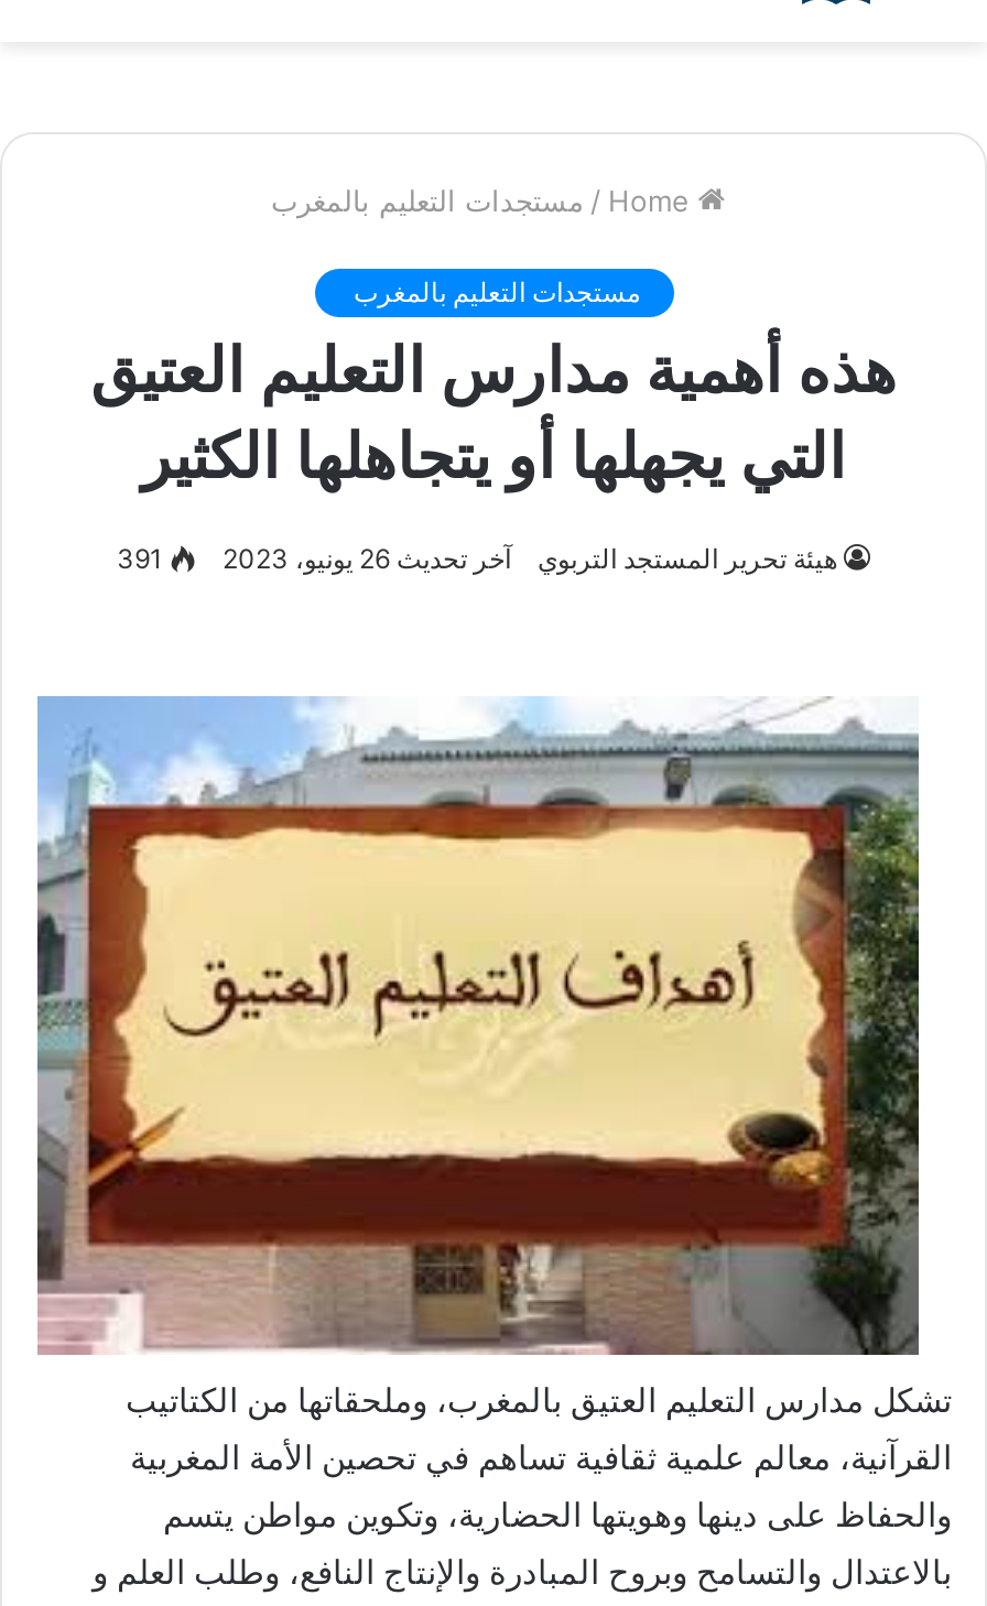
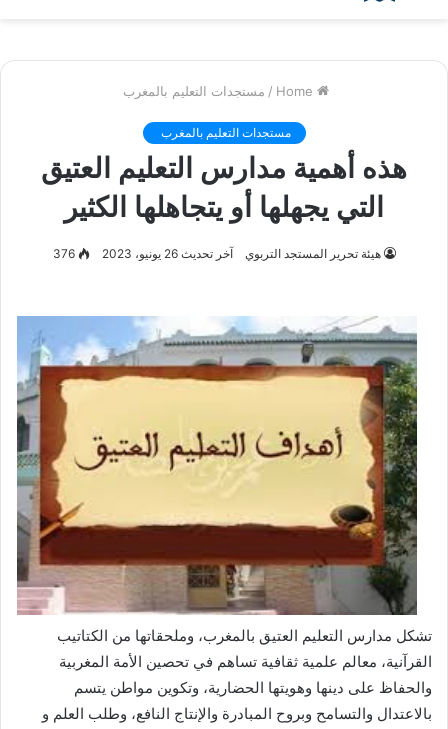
[117,542,163,575] 391 -> [52,246,74,261] 376

